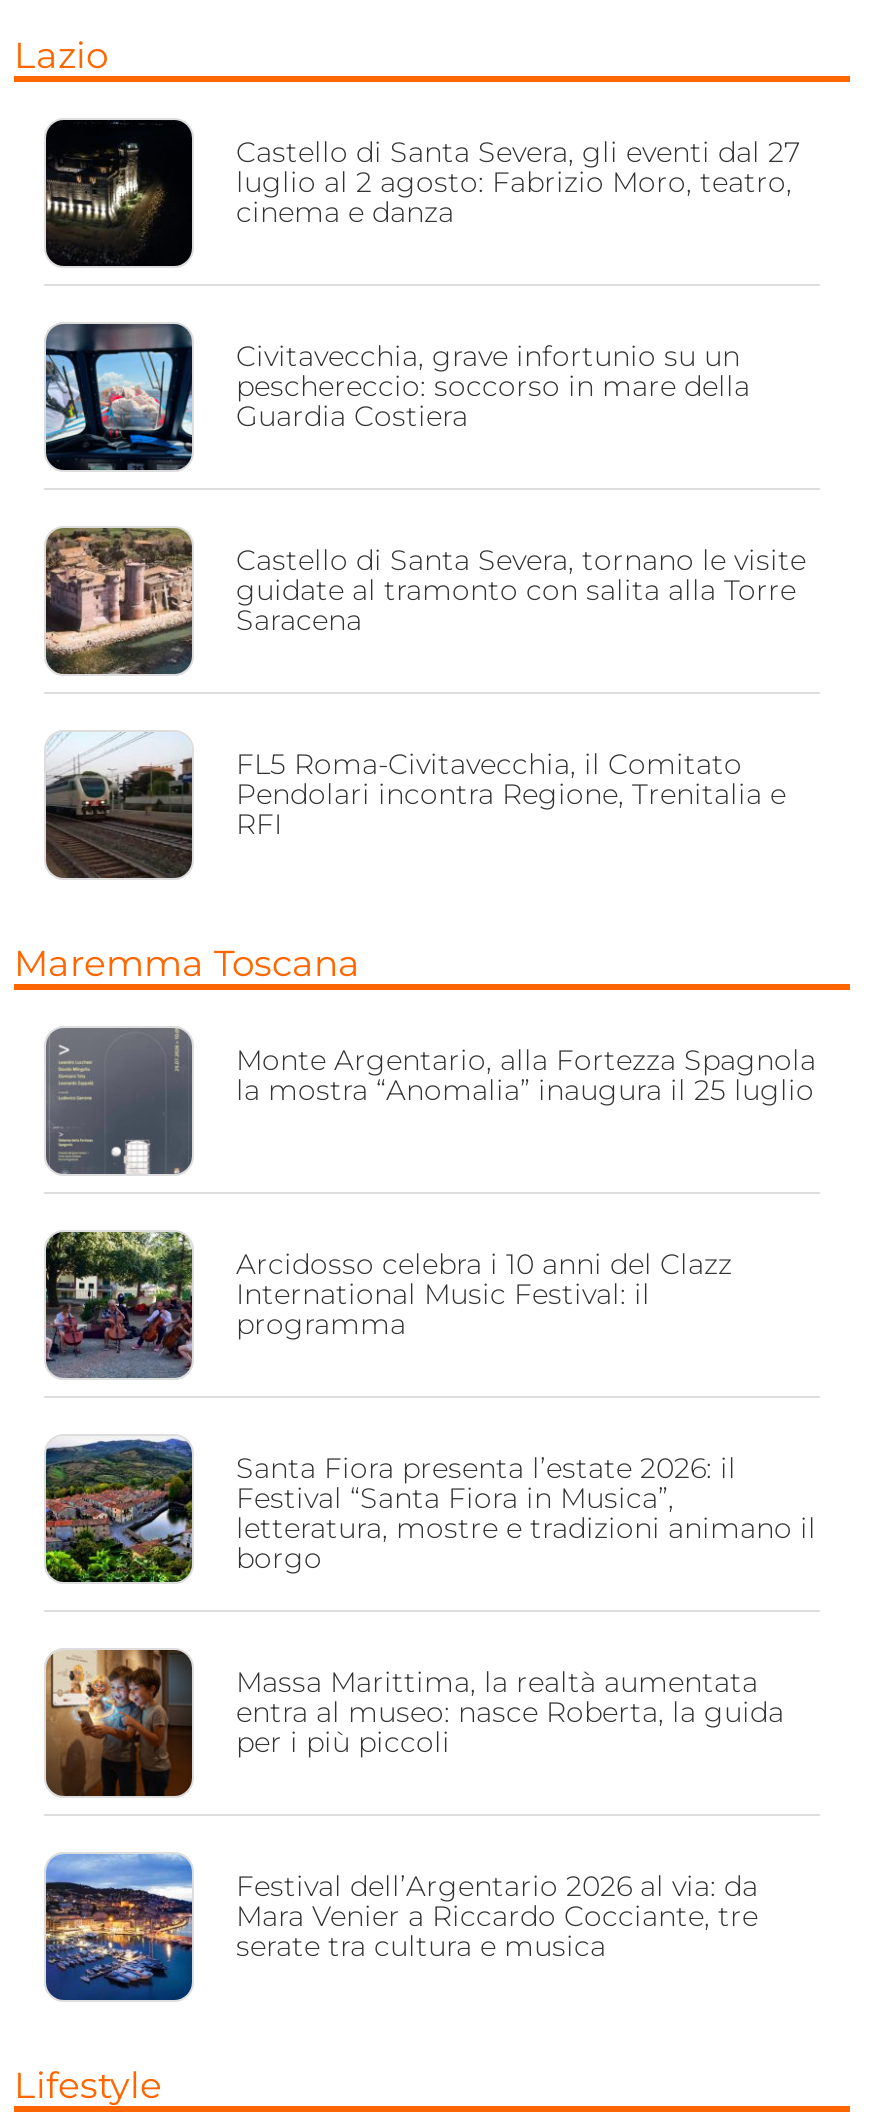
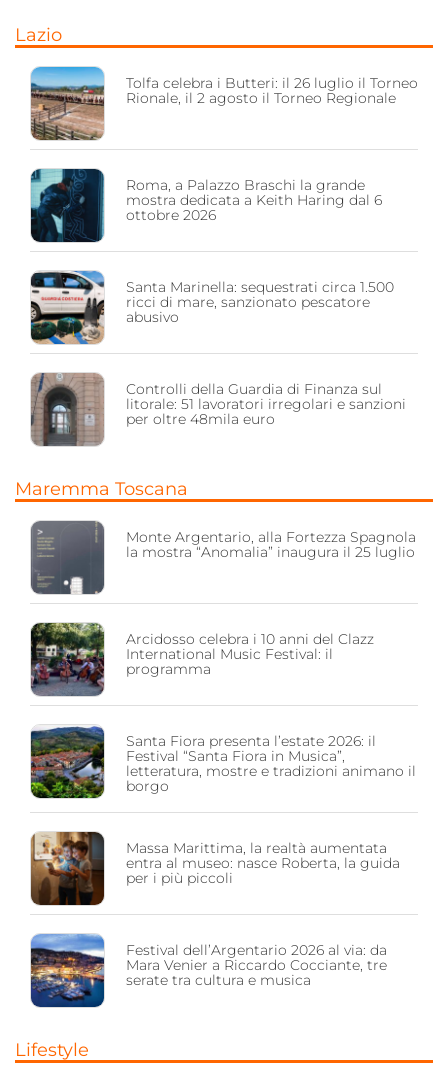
[44,118,800,268] [image] | Castello di Santa Severa, gli eventi dal 27 | luglio al 2 agosto: Fabrizio Moro, teatro, | cinema e danza -> [30,66,418,141] [image] | Tolfa celebra i Butteri: il 26 luglio il Torneo | Rionale, il 2 agosto il Torneo Regionale
[44,322,750,470] [image] | Civitavecchia, grave infortunio su un | peschereccio: soccorso in mare della | Guardia Costiera -> [30,168,382,241] [image] | Roma, a Palazzo Braschi la grande | mostra dedicata a Keith Haring dal 6 | ottobre 2026
[44,526,806,676] [image] | Castello di Santa Severa, tornano le visite | guidate al tramonto con salita alla Torre | Saracena -> [30,270,394,345] [image] | Santa Marinella: sequestrati circa 1.500 | ricci di mare, sanzionato pescatore | abusivo
[46,732,786,878] [image] | FL5 Roma-Civitavecchia, il Comitato | Pendolari incontra Regione, Trenitalia e | RFI -> [30,372,406,447] [image] | Controlli della Guardia di Finanza sul | litorale: 51 lavoratori irregolari e sanzioni | per oltre 48mila euro

